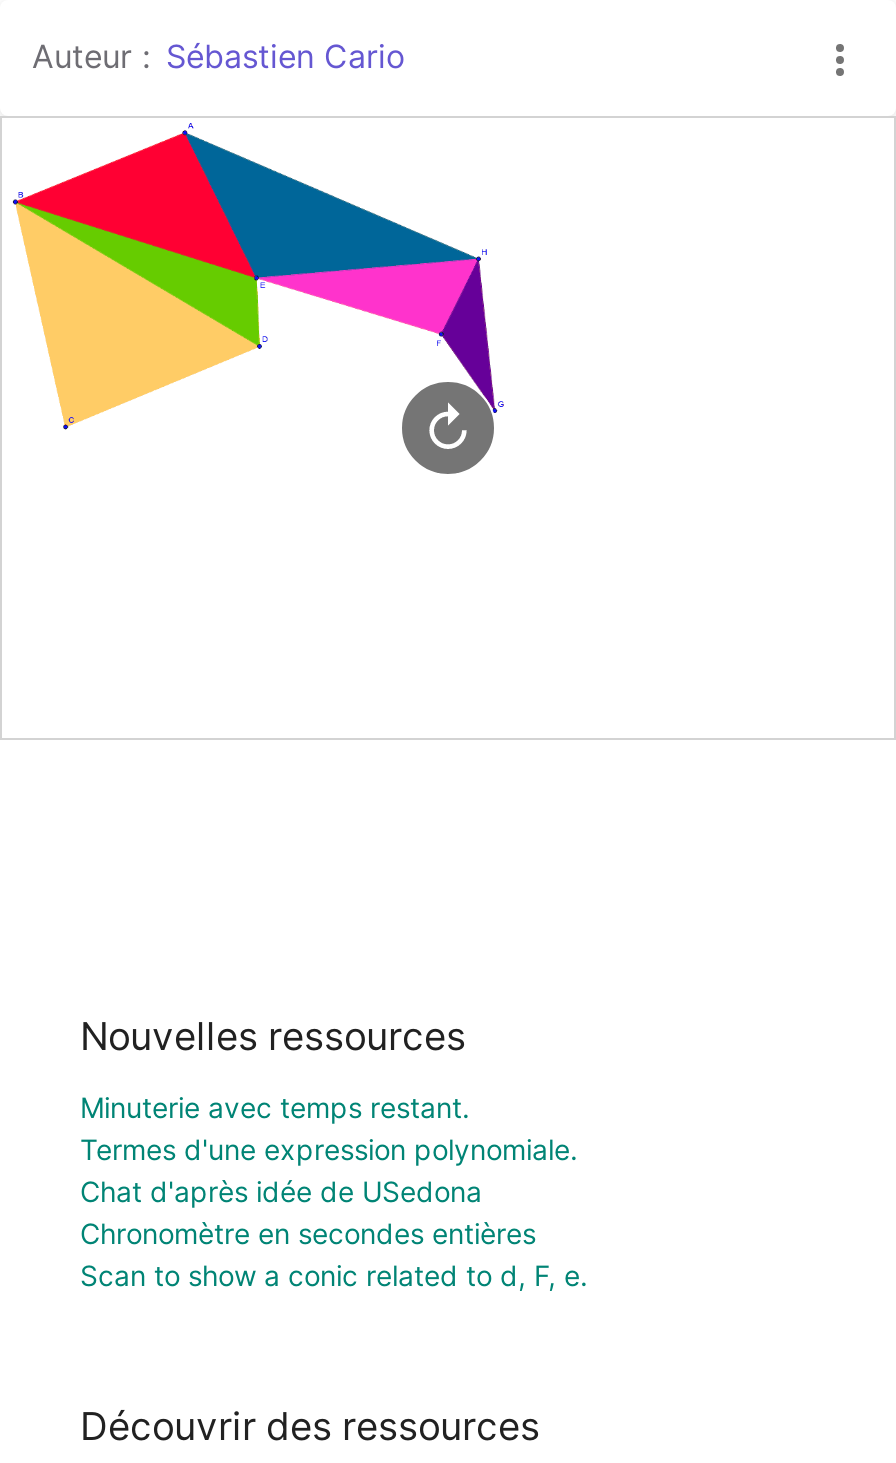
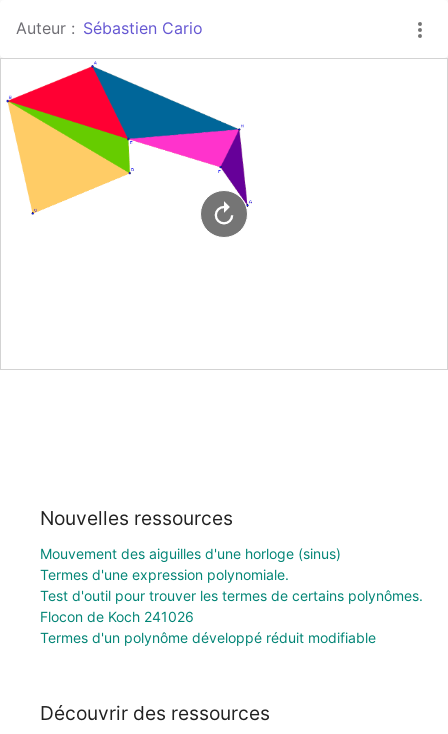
[80,1090,470,1124] Minuterie avec temps restant. -> [40,545,341,562] Mouvement des aiguilles d'une horloge (sinus)
[80,1174,588,1292] Chat d'après idée de USedona | Chronomètre en secondes entières | Scan to show a conic related to d, F, e. -> [40,587,423,646] Test d'outil pour trouver les termes de certains polynômes. | Flocon de Koch 241026 | Termes d'un polynôme développé réduit modifiable

